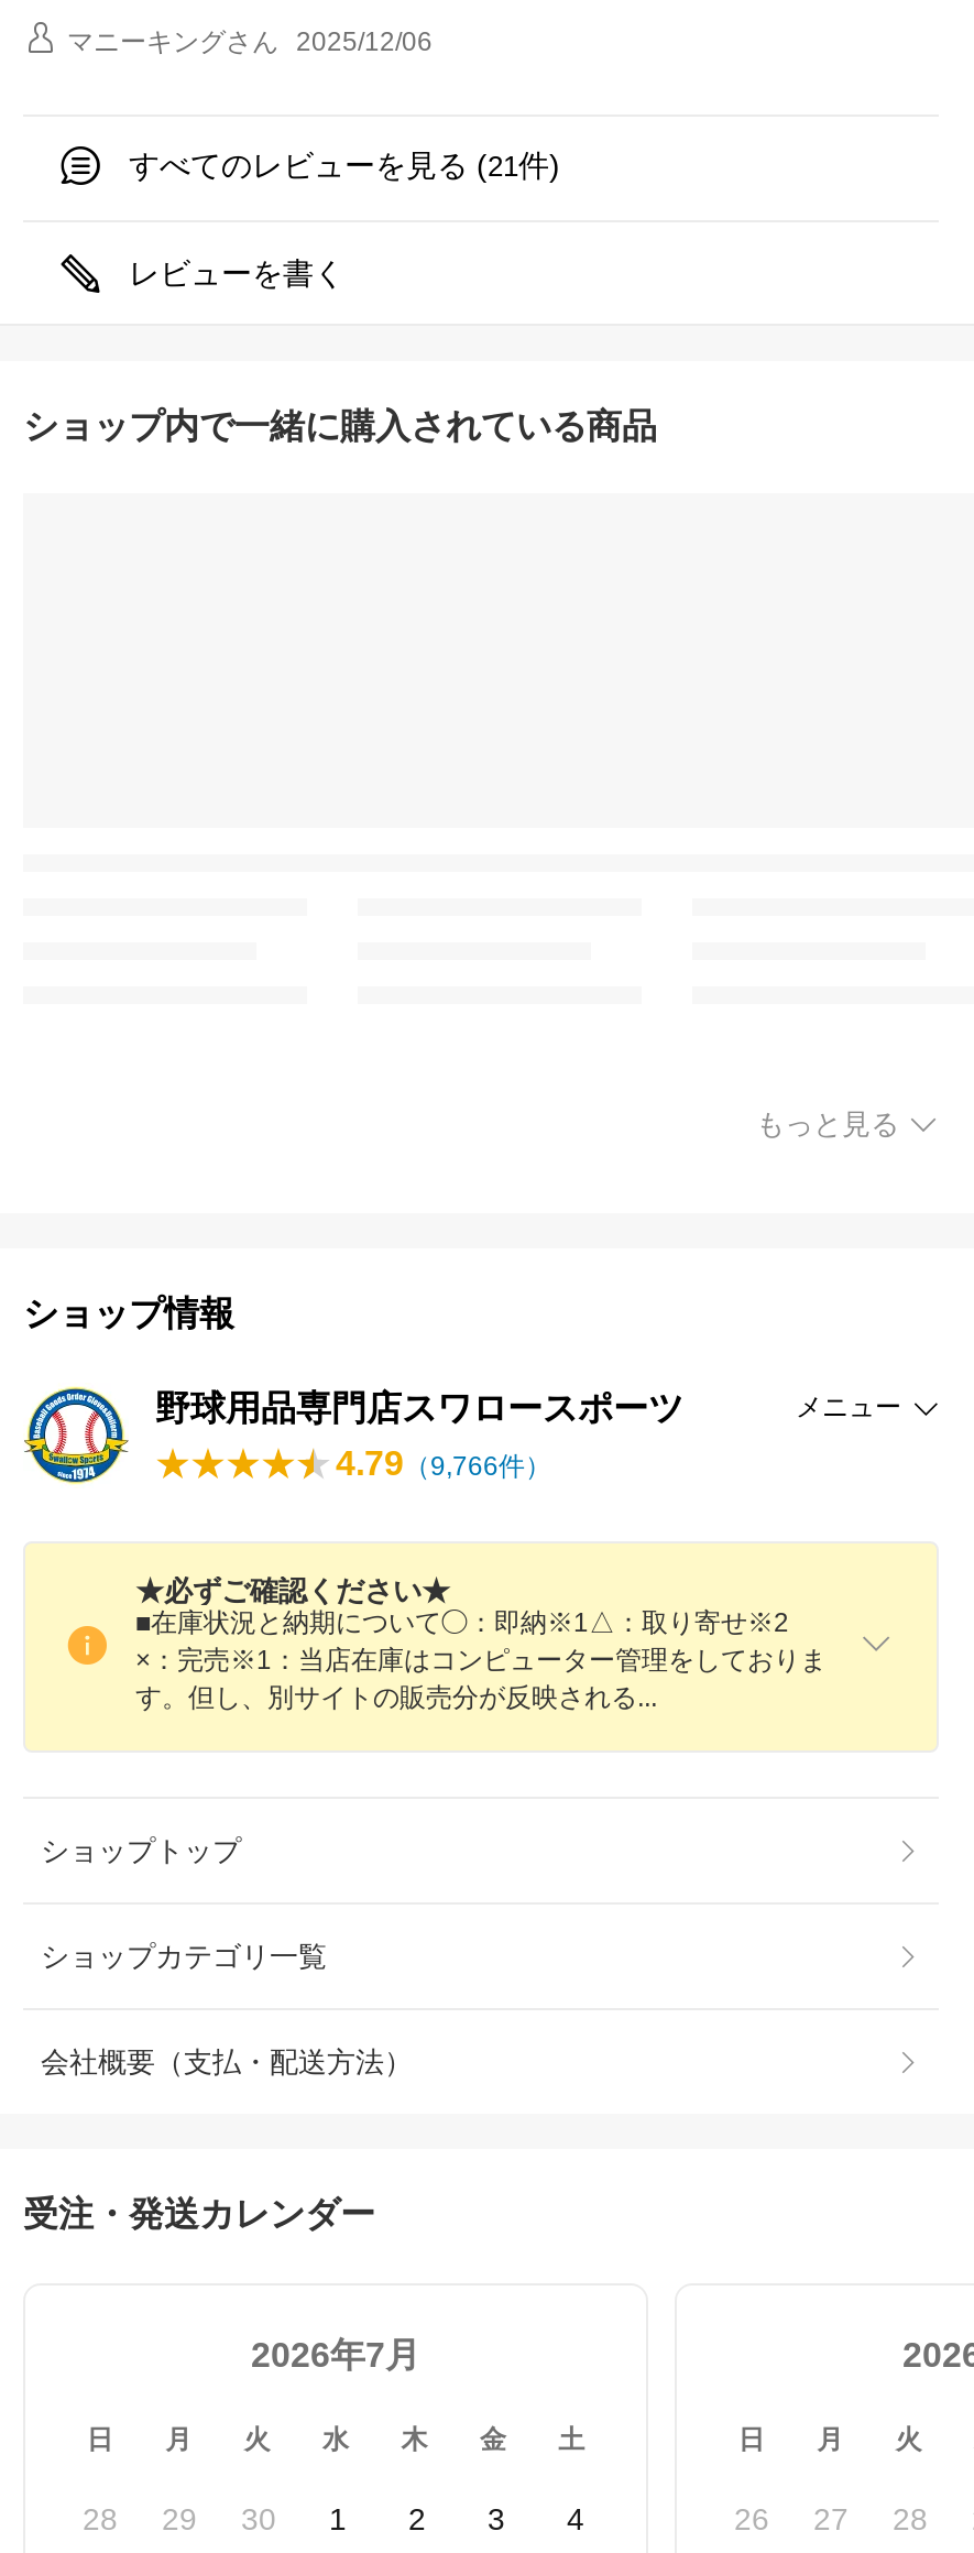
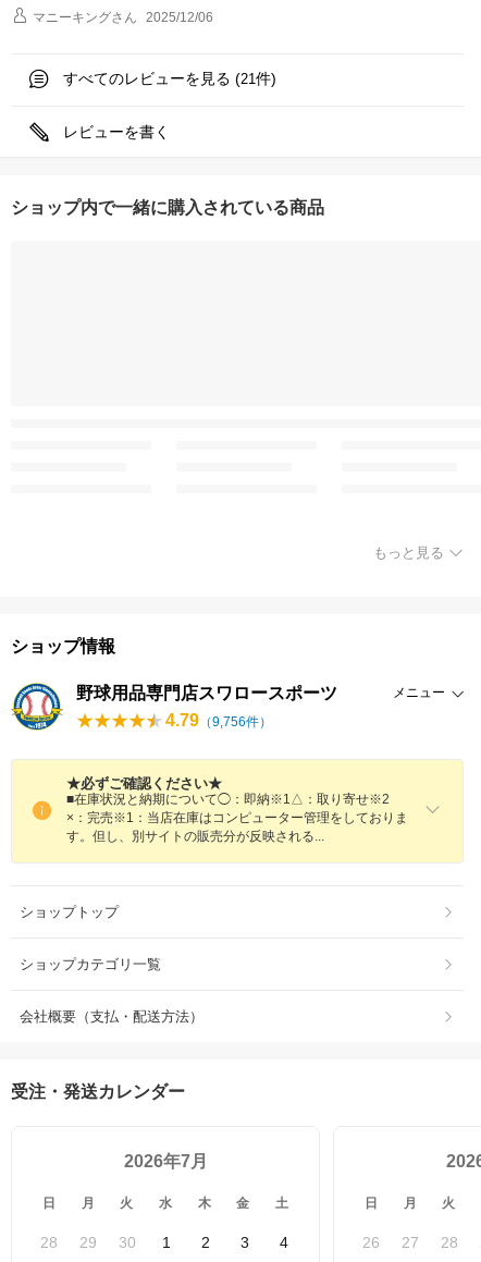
[336,1444,551,1482] 4.79（9,766件） -> [165,711,272,730] 4.79（9,756件）

